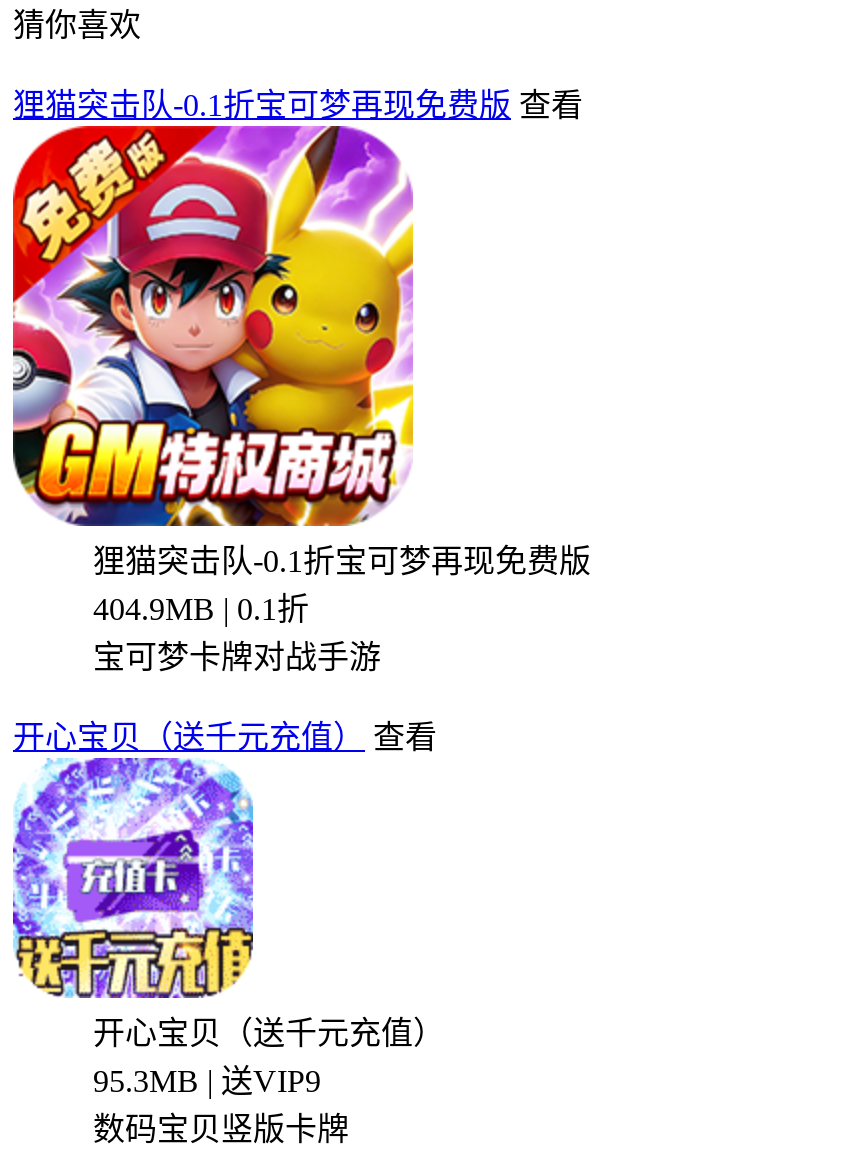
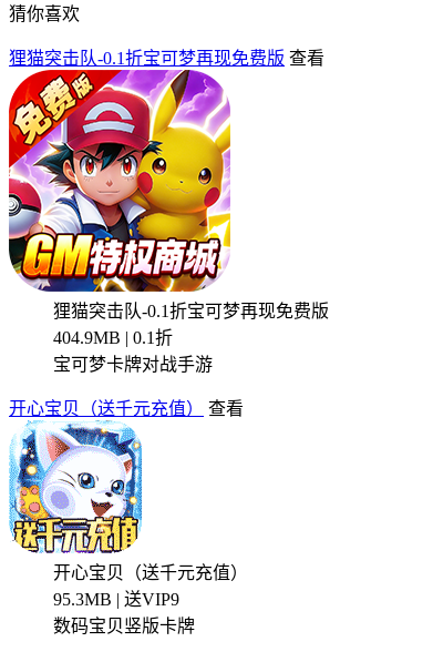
[11,758,255,1000] [image] -> [9,420,143,553] [image]

